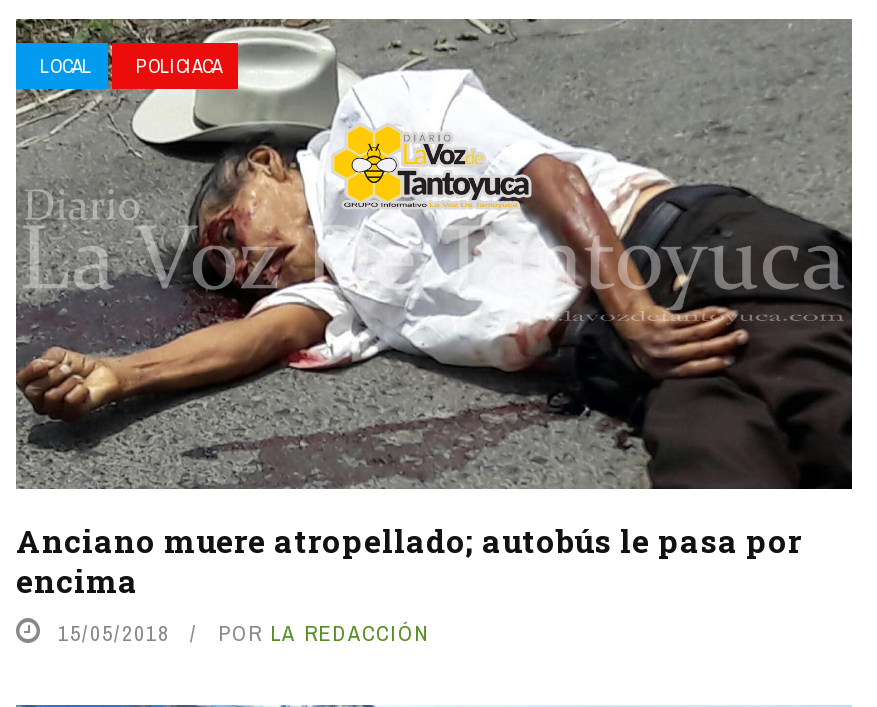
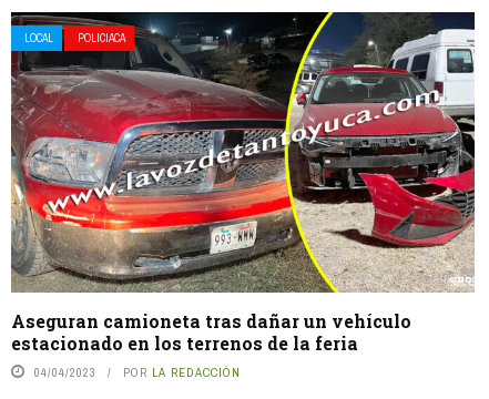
[14,18,854,648] [image] | Anciano muere atropellado; autobús le pasa por | encima | 15/05/2018 -> [11,11,476,380] [image] | Aseguran camioneta tras dañar un vehículo | estacionado en los terrenos de la feria | 04/04/2023

